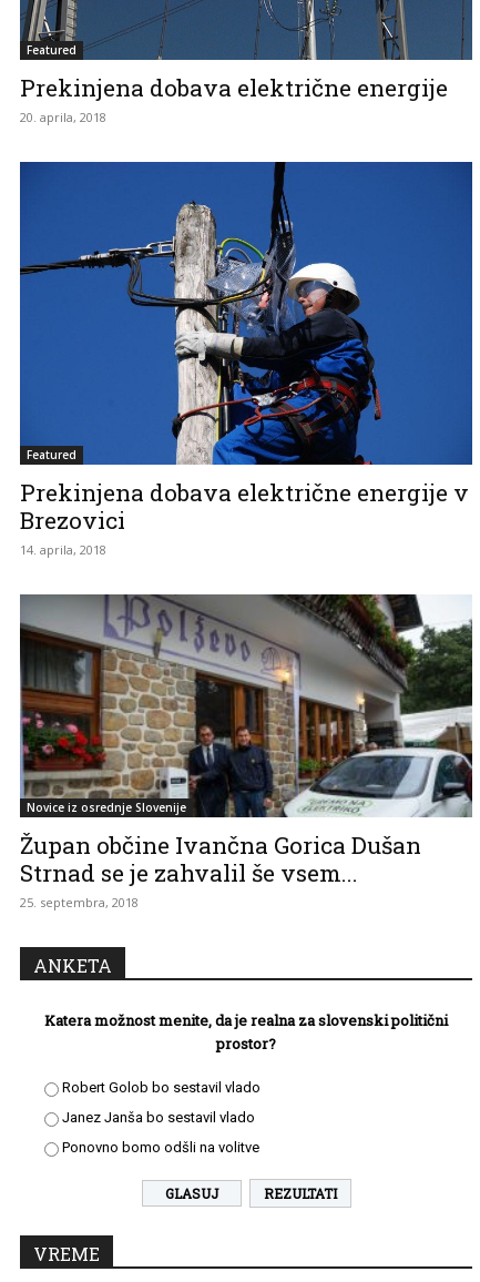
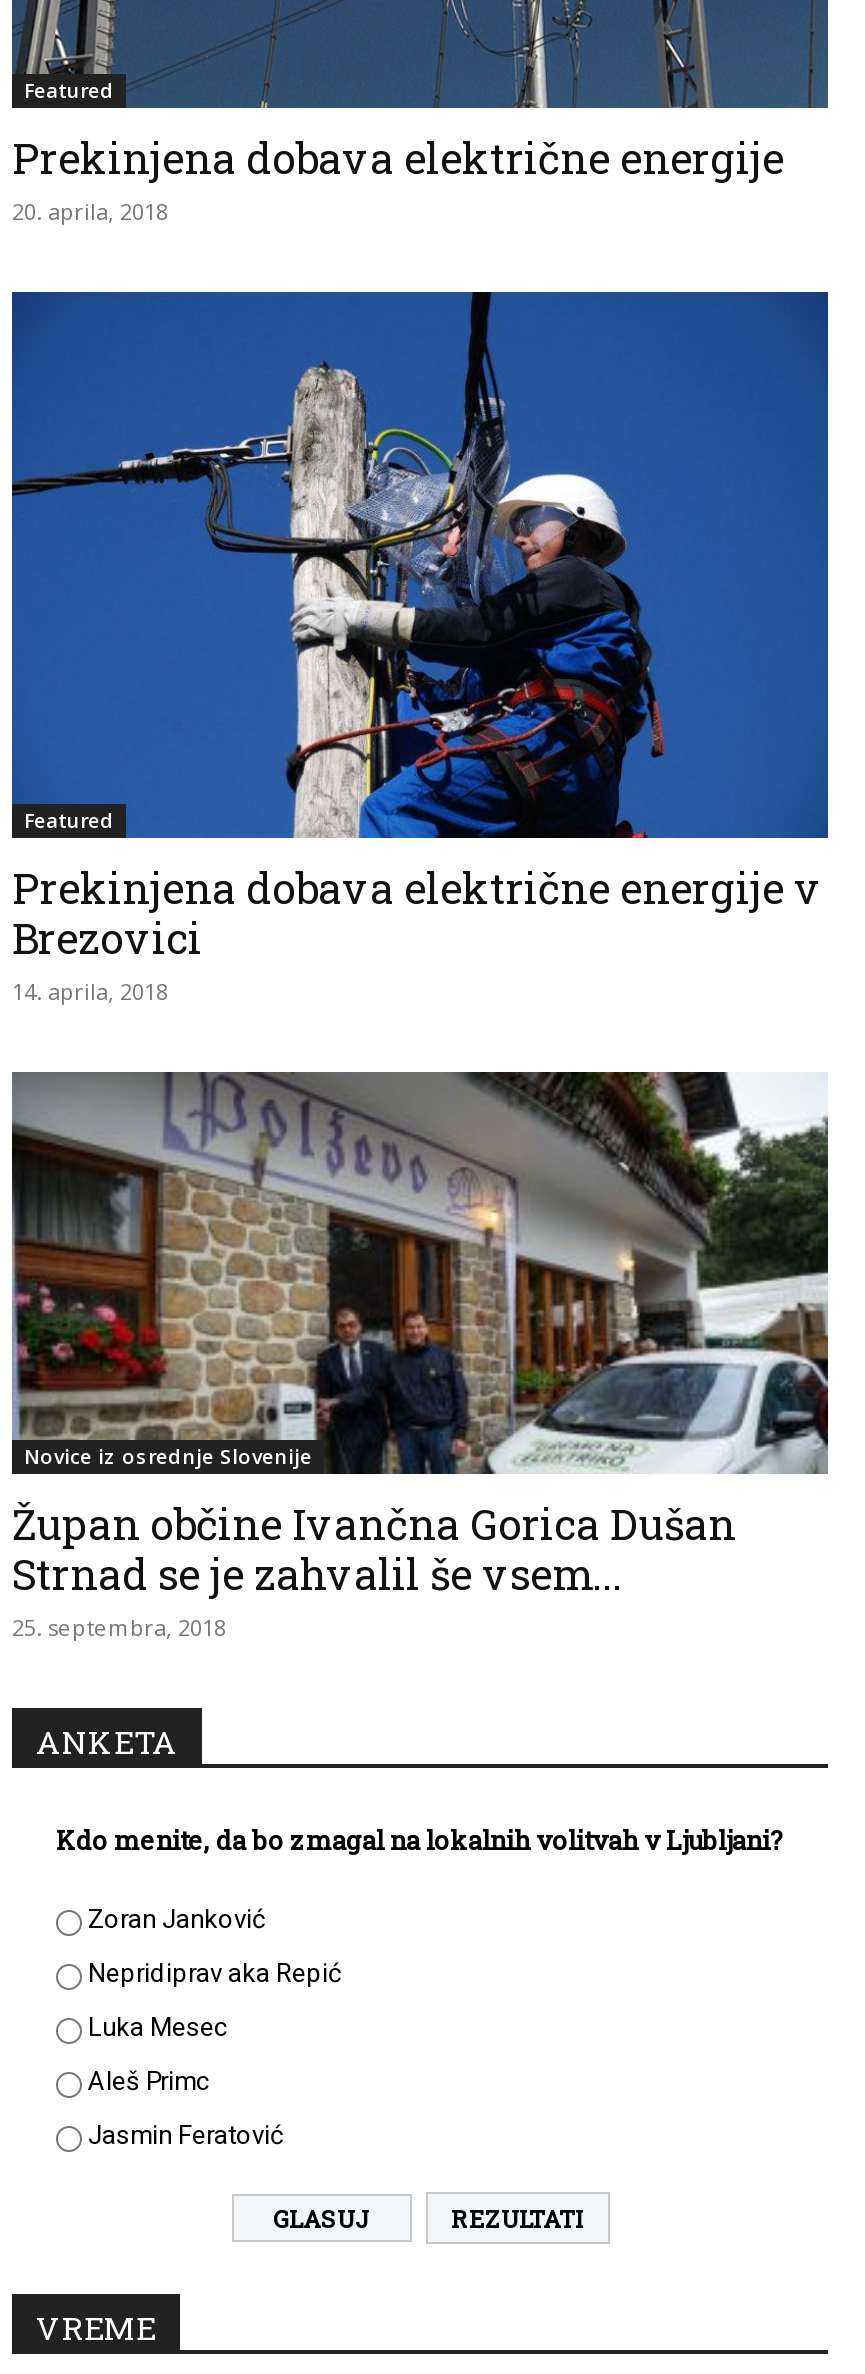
[44,1011,448,1156] Katera možnost menite, da je realna za slovenski politični | prostor? | Robert Golob bo sestavil vlado | Janez Janša bo sestavil vlado | Ponovno bomo odšli na volitve -> [56,1823,784,2151] Kdo menite, da bo zmagal na lokalnih volitvah v Ljubljani? | Zoran Janković | Nepridiprav aka Repić | Luka Mesec | Aleš Primc | Jasmin Feratović

